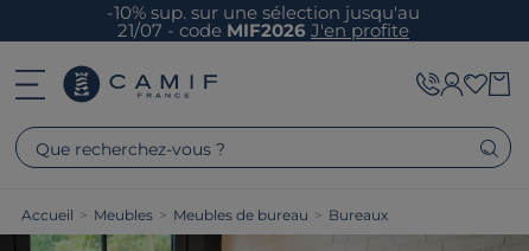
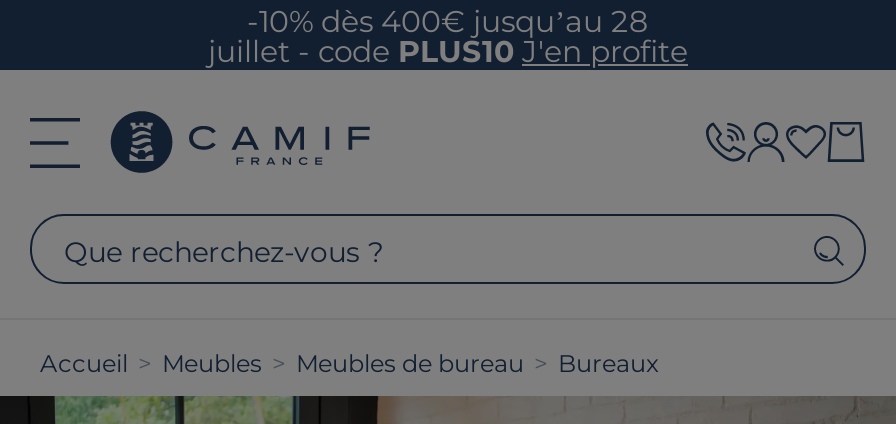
[107,1,420,41] -10% sup. sur une sélection jusqu'au | 21/07 - codeMIF2026 J'en profite -> [208,1,688,69] -10% dès 400€ jusqu’au 28 | juillet - codePLUS10 J'en profite

